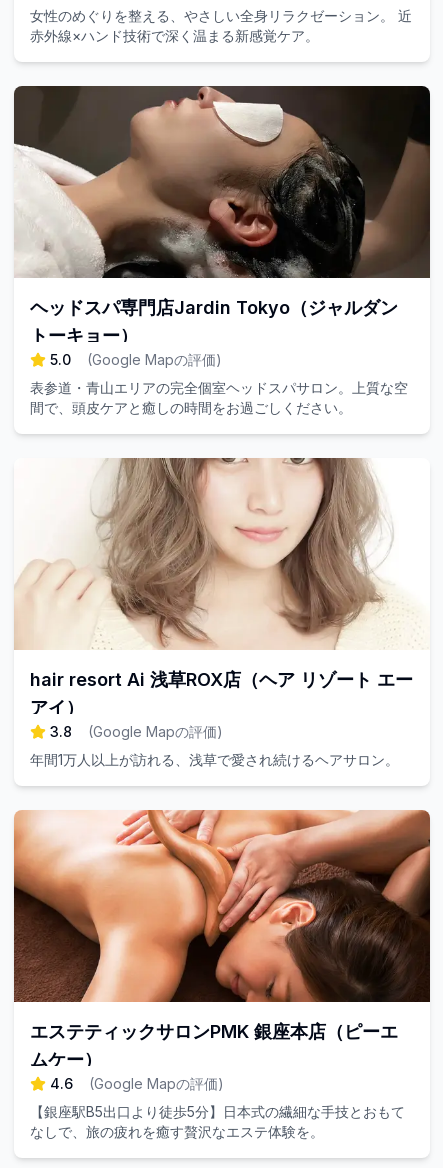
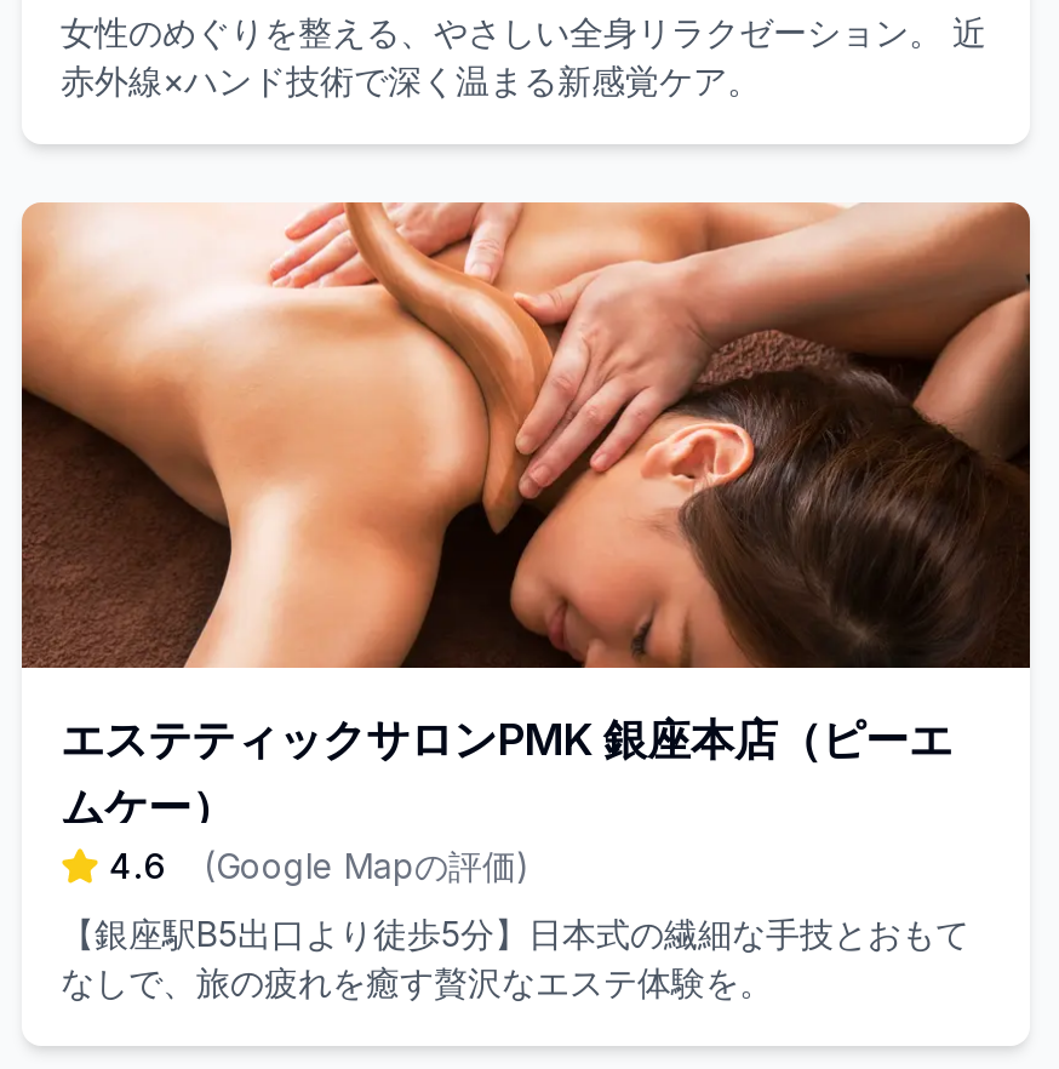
[13,85,431,416] [image] | ヘッドスパ専門店Jardin Tokyo（ジャルダン | トーキョー） | 5.0 | (Google Mapの評価) | 表参道・青山エリアの完全個室ヘッドスパサロン。上質な空 | 間で、頭皮ケアと癒しの時間をお過ごしください。 -> none
[14,457,413,768] [image] | hair resort Ai 浅草ROX店（ヘア リゾート エー | アイ） | 3.8 | (Google Mapの評価) | 年間1万人以上が訪れる、浅草で愛され続けるヘアサロン。 -> none

